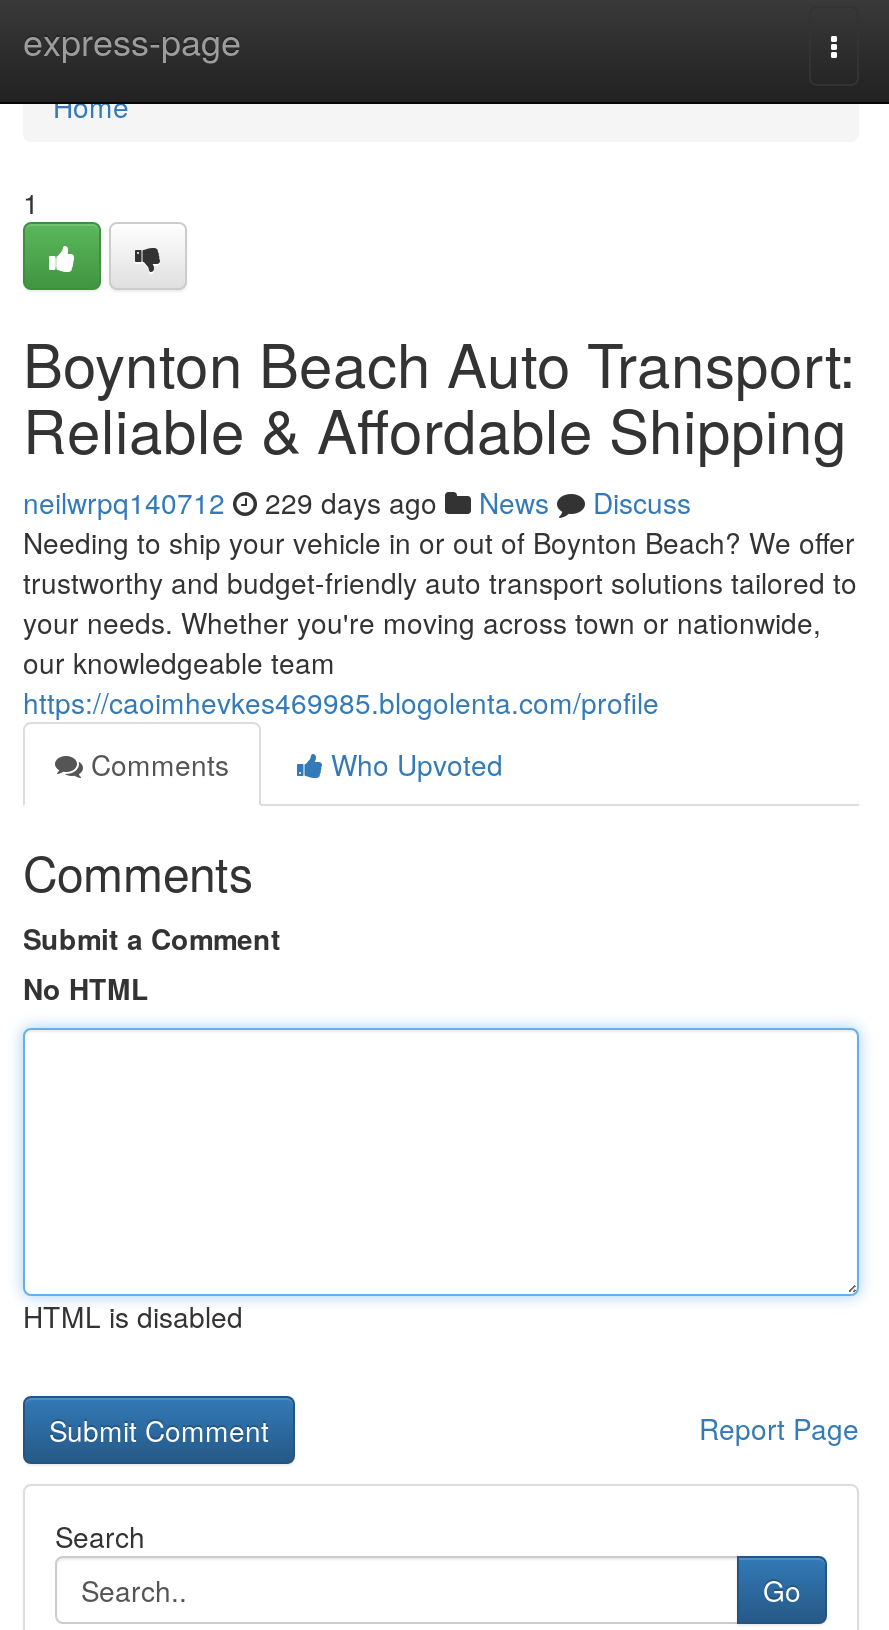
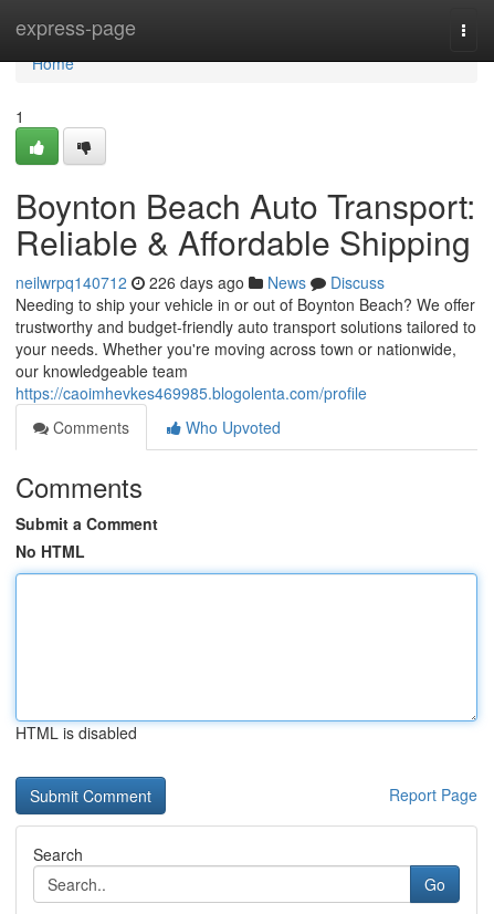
[23,482,691,522] neilwrpq140712 229 days ago News Discuss -> [15,271,385,293] neilwrpq140712 226 days ago News Discuss

